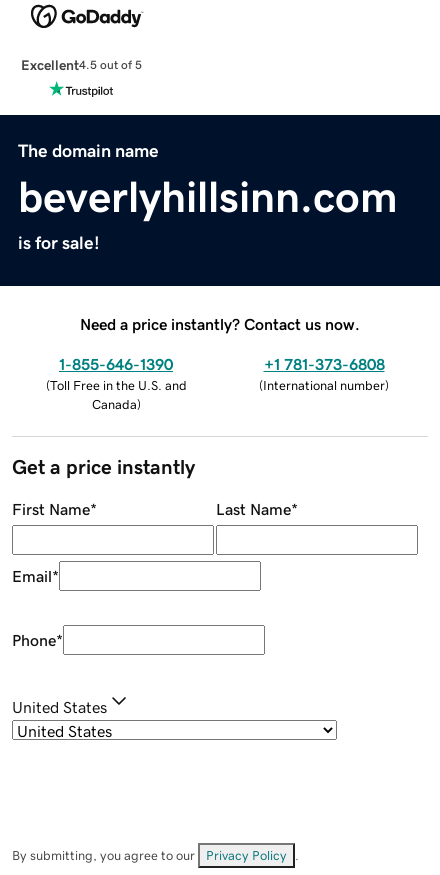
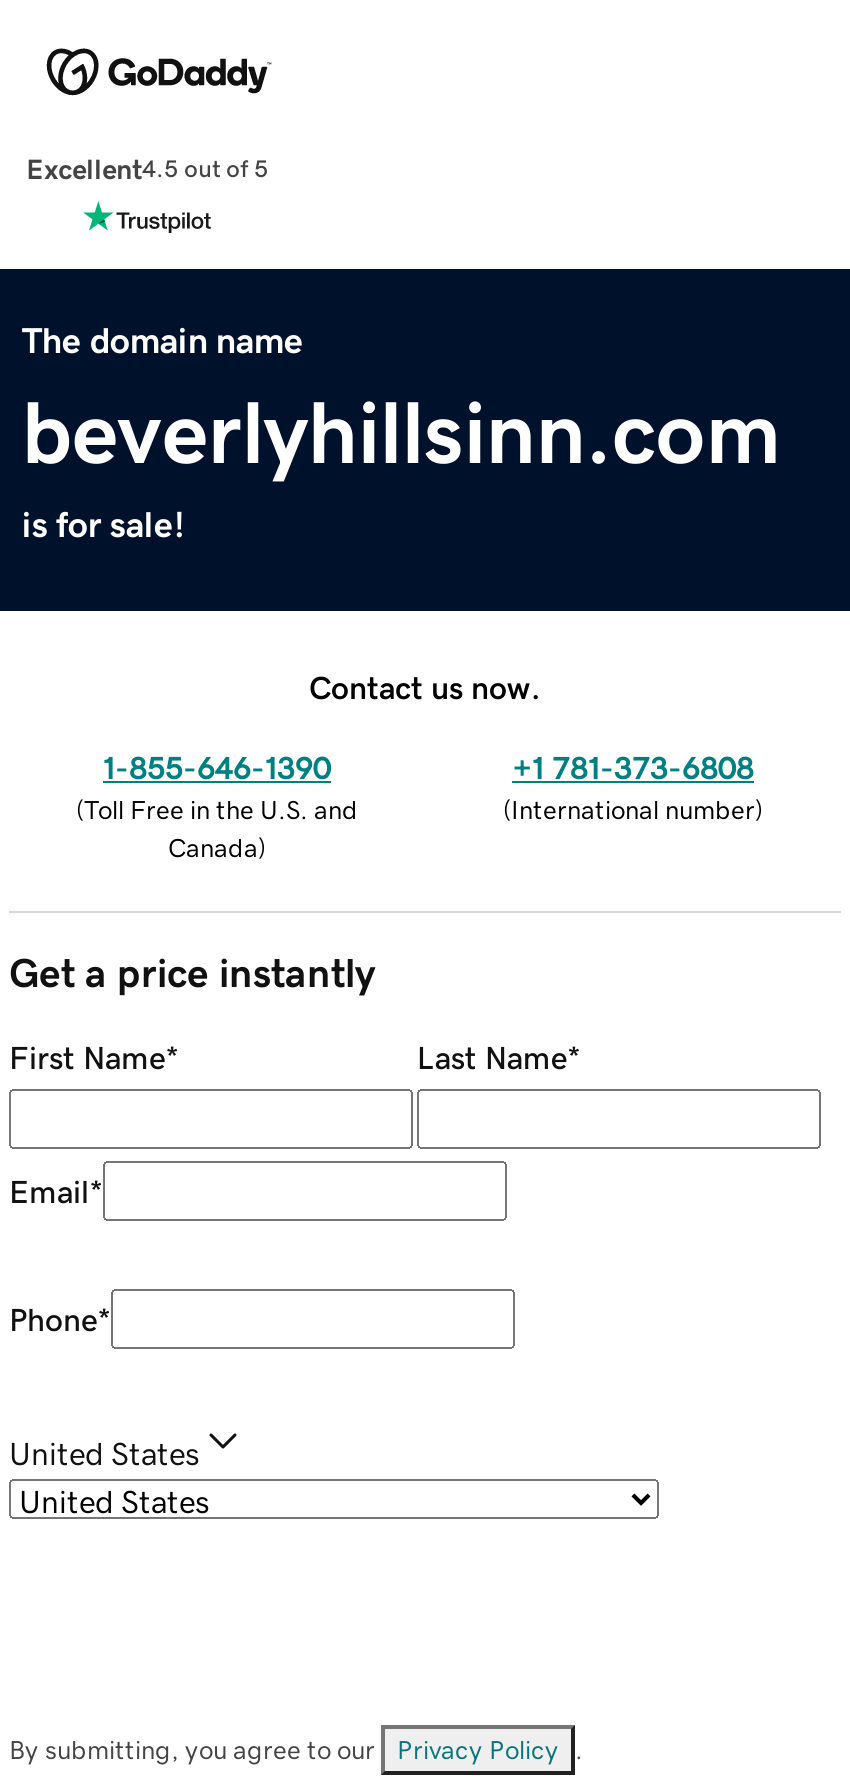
[80,316,360,332] Need a price instantly? Contact us now. -> [309,670,541,702] Contact us now.

